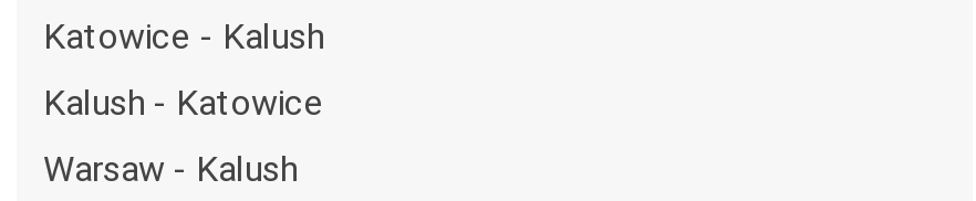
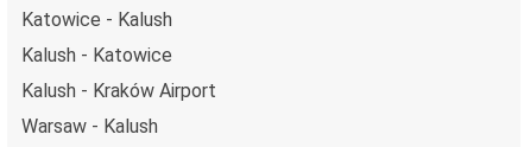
none -> [21,79,216,101] Kalush - Kraków Airport

